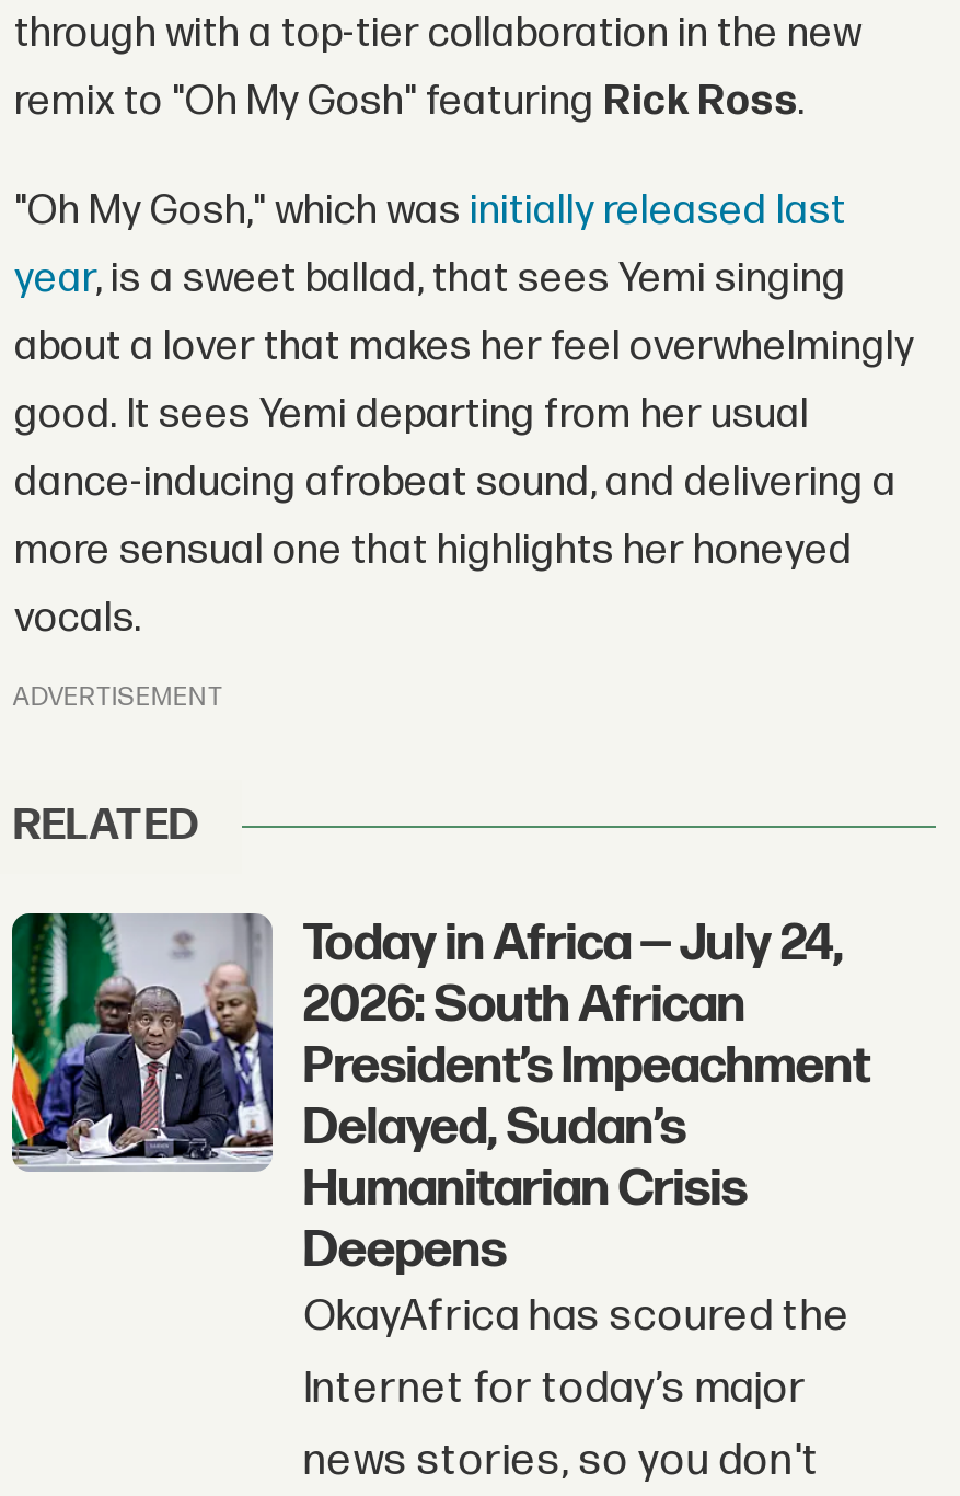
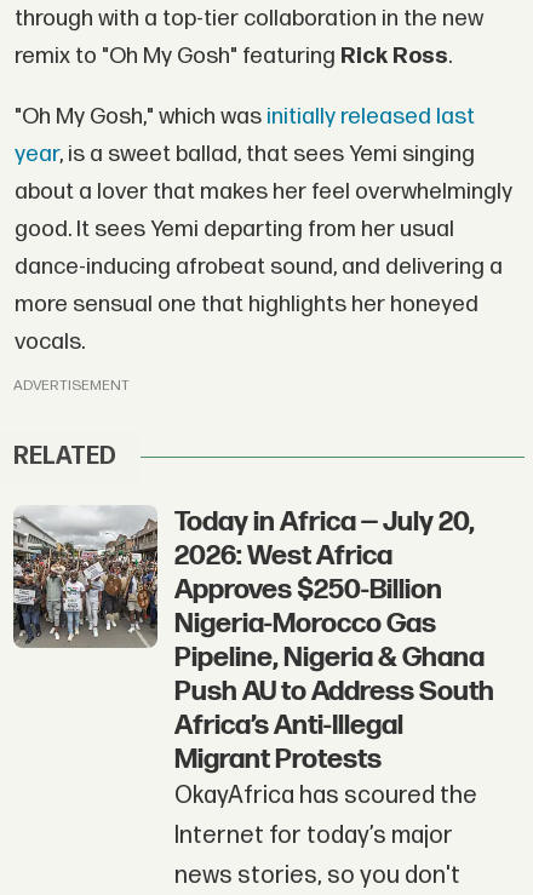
[10,911,870,1281] [image] | Today in Africa — July 24, | 2026: South African | President’s Impeachment | Delayed, Sudan’s | Humanitarian Crisis | Deepens -> [12,505,494,776] [image] | Today in Africa — July 20, | 2026: West Africa | Approves $250-Billion | Nigeria-Morocco Gas | Pipeline, Nigeria & Ghana | Push AU to Address South | Africa’s Anti-Illegal | Migrant Protests

